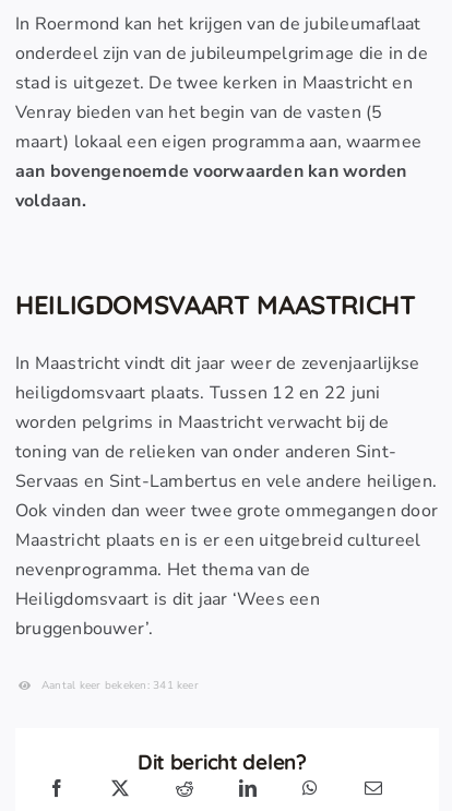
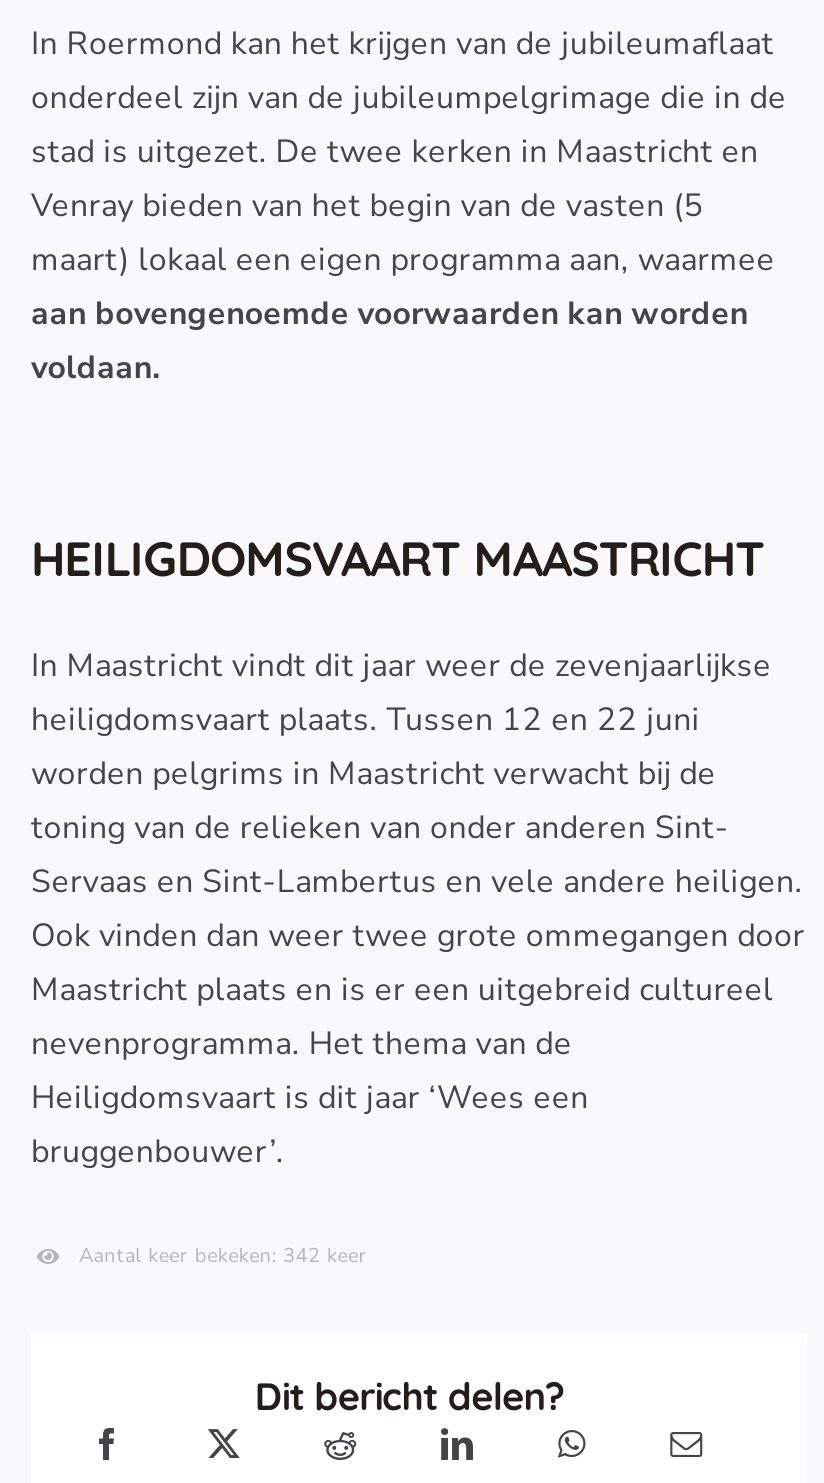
[41,678,199,693] Aantal keer bekeken: 341 keer -> [79,1242,367,1270] Aantal keer bekeken: 342 keer

